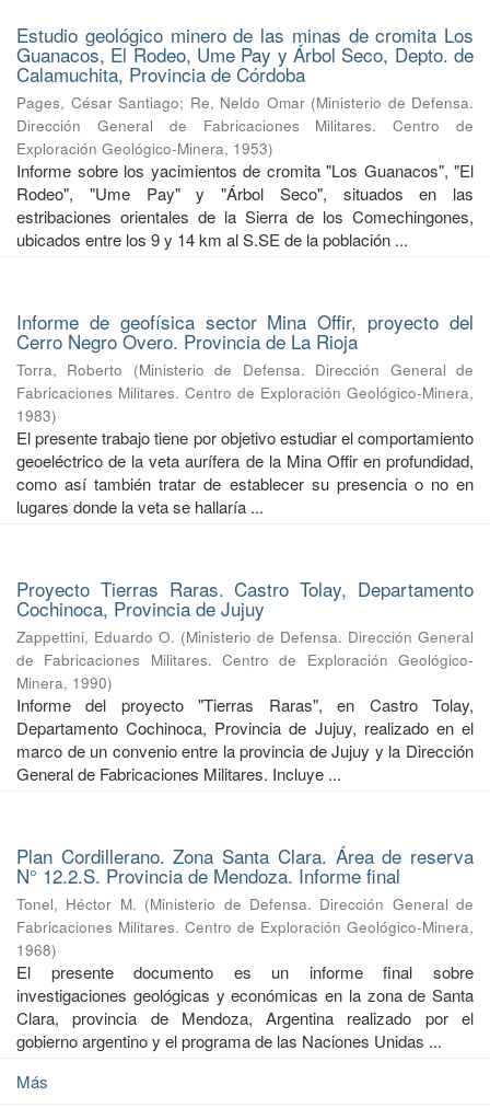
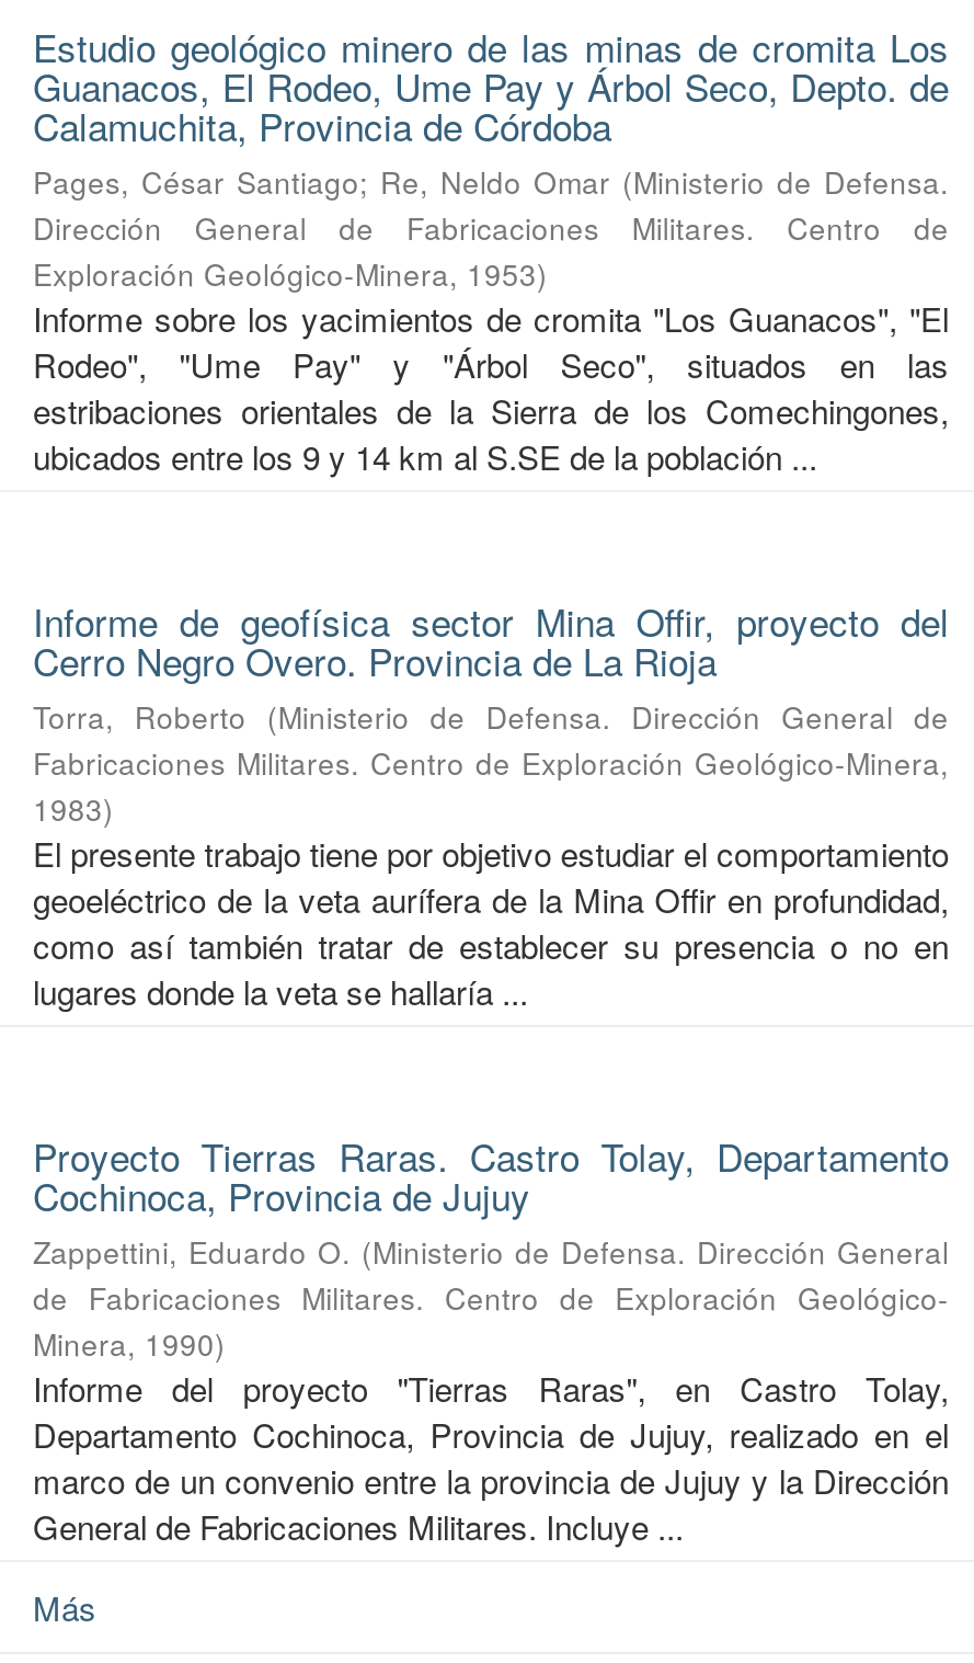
[16,842,474,1052] Plan Cordillerano. Zona Santa Clara. Área de reserva | N° 12.2.S. Provincia de Mendoza. Informe final | Tonel, Héctor M. (Ministerio de Defensa. Dirección General de | Fabricaciones Militares. Centro de Exploración Geológico-Minera, | 1968) | El presente documento es un informe final sobre | investigaciones geológicas y económicas en la zona de Santa | Clara, provincia de Mendoza, Argentina realizado por el | gobierno argentino y el programa de las Naciones Unidas ... -> none

